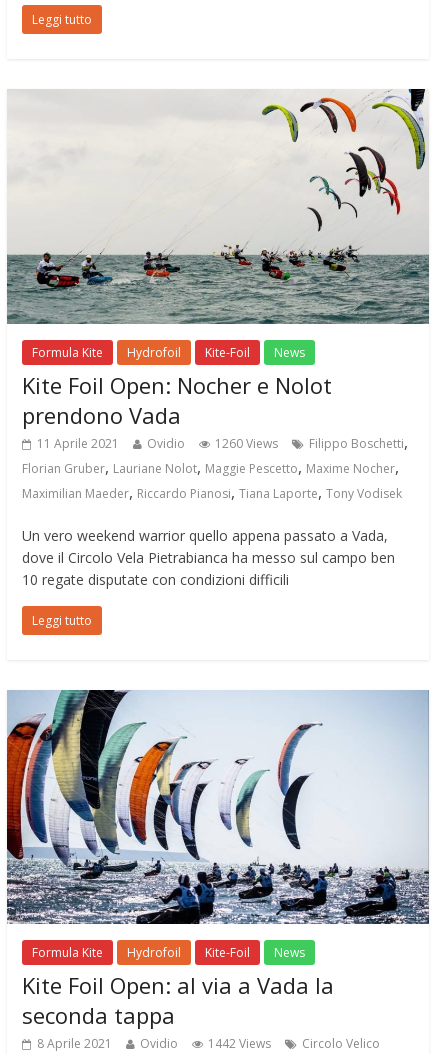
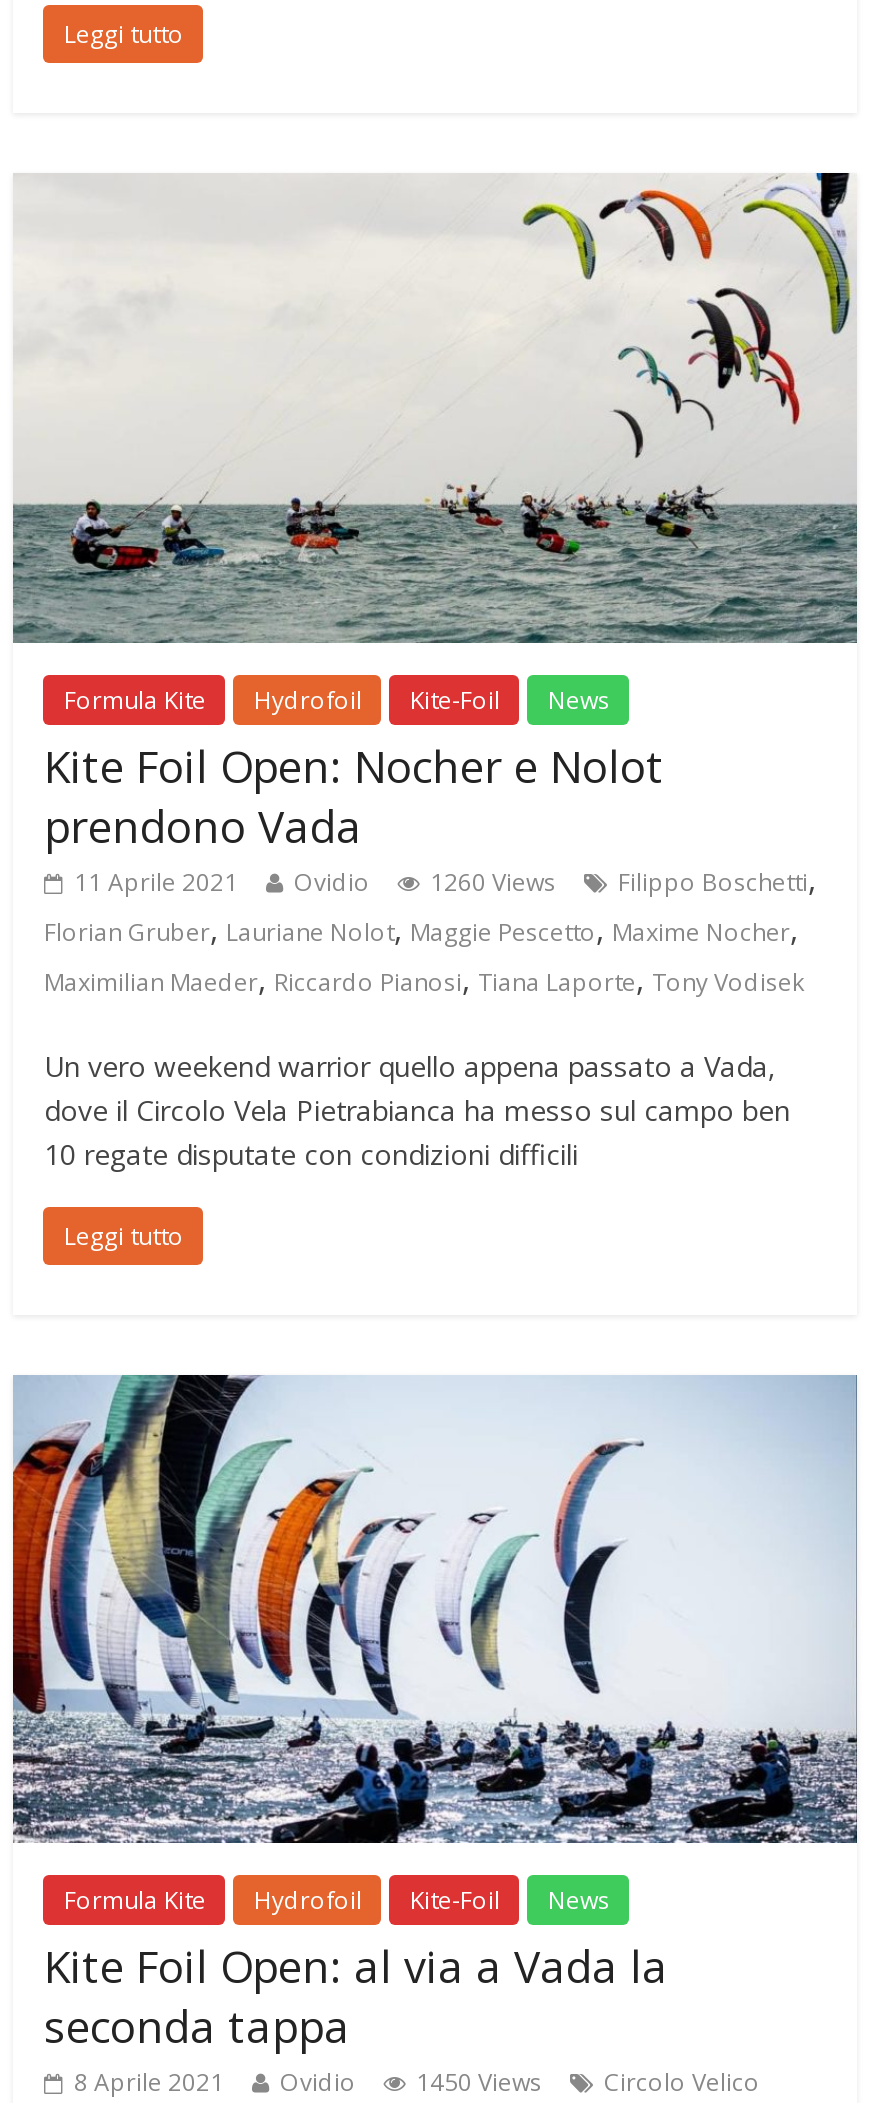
[37,1035,380,1052] 8 Aprile 2021 Ovidio 1442 Views Circolo Velico -> [74,2064,760,2098] 8 Aprile 2021 Ovidio 1450 Views Circolo Velico

